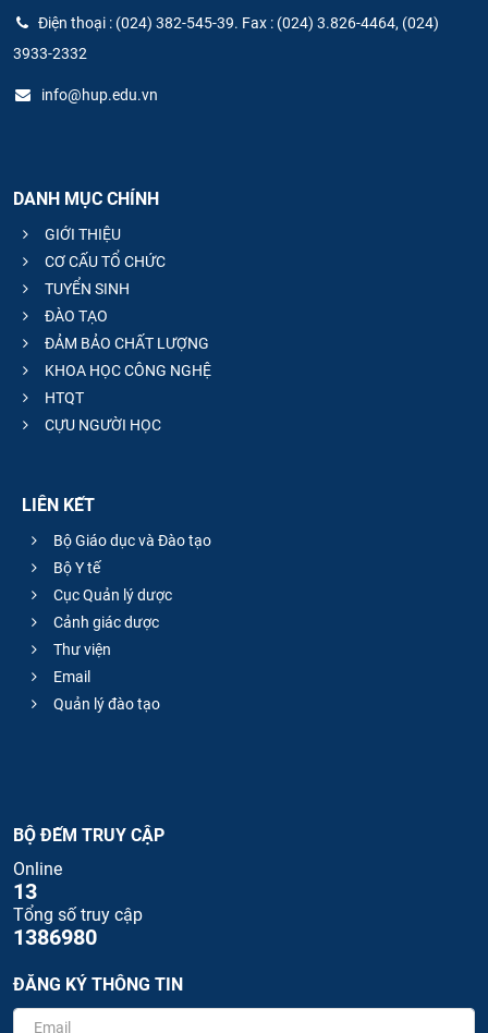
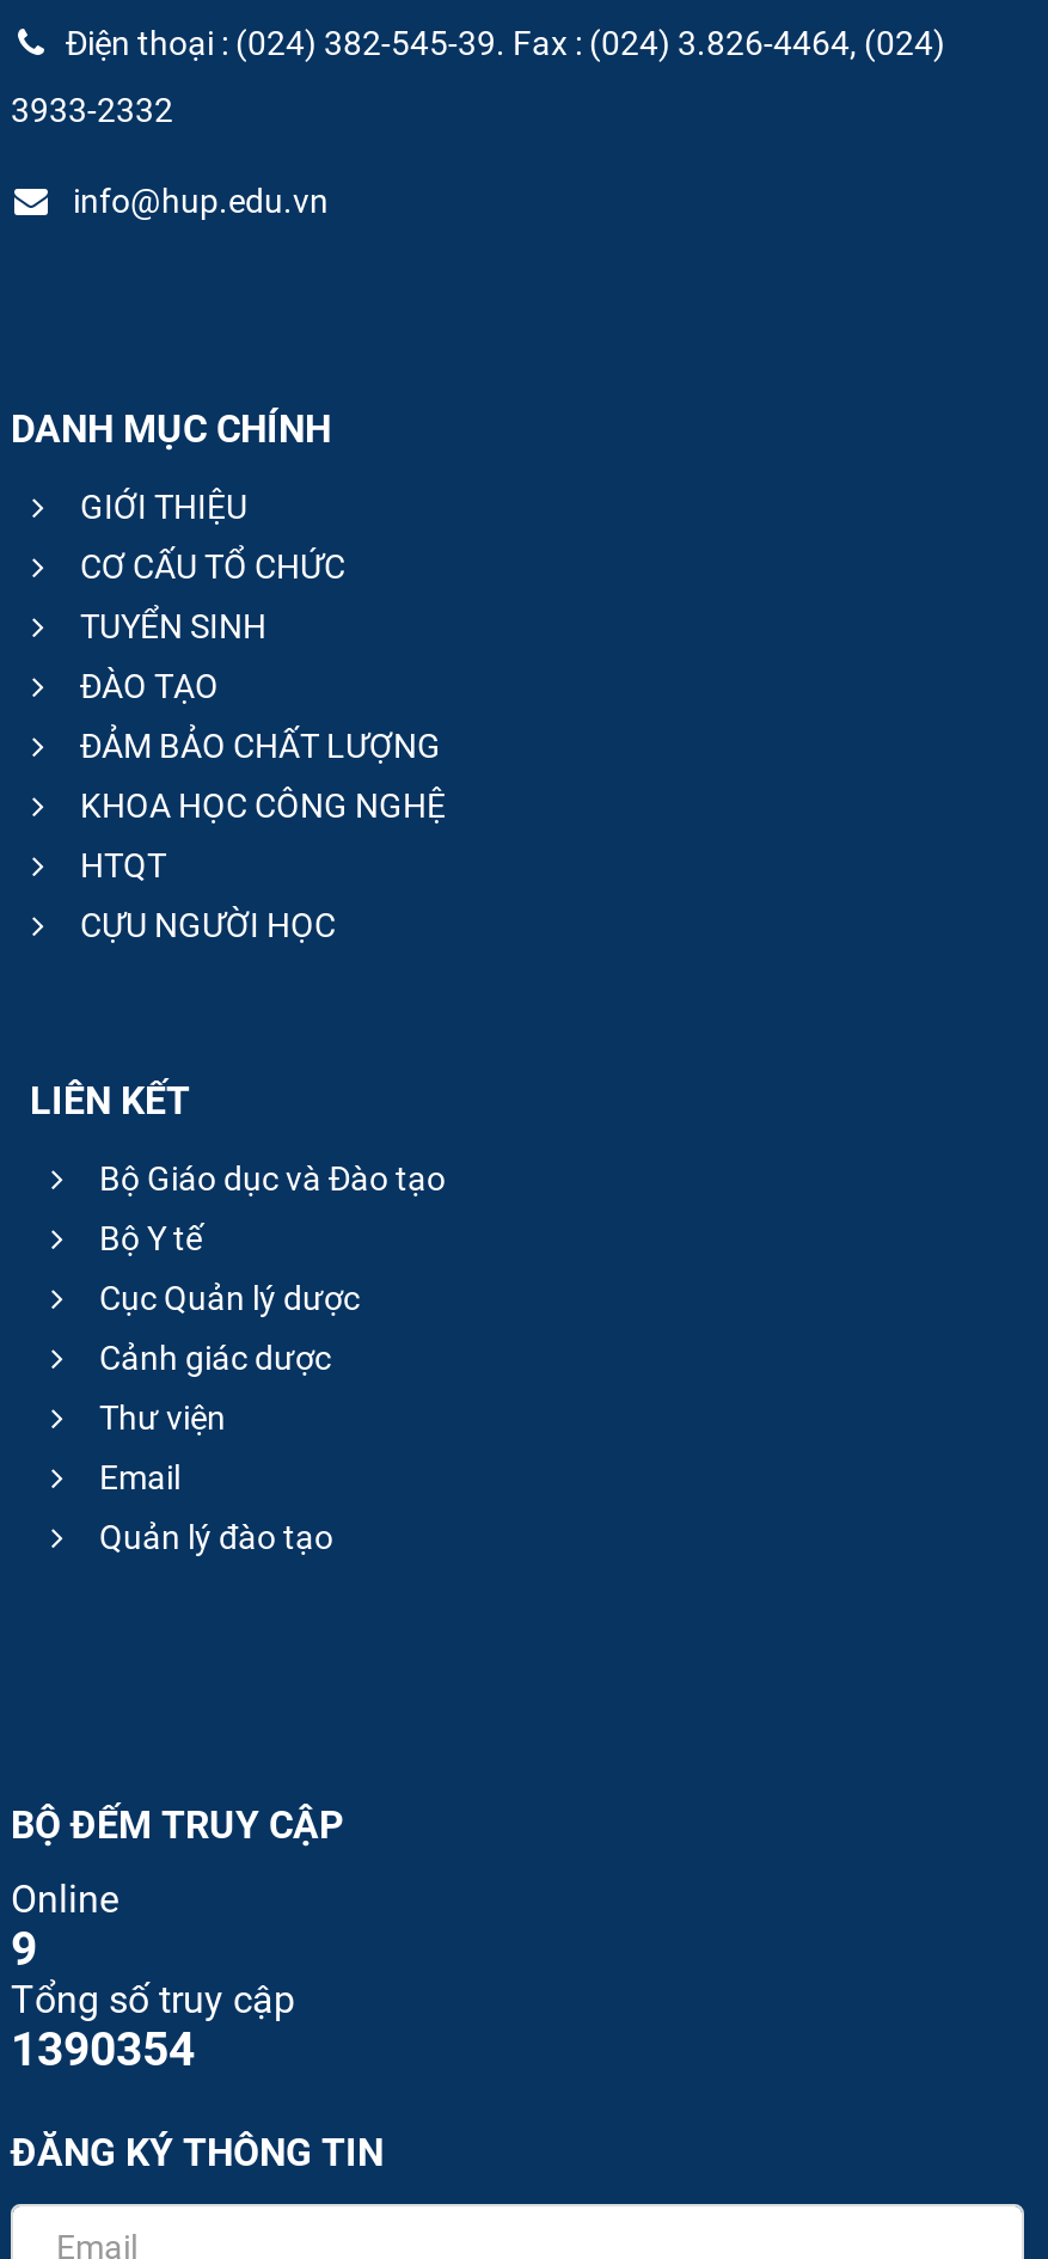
[13,880,37,905] 13 -> [11,1922,37,1977] 9
[13,925,97,950] 1386980 -> [11,2023,195,2078] 1390354

